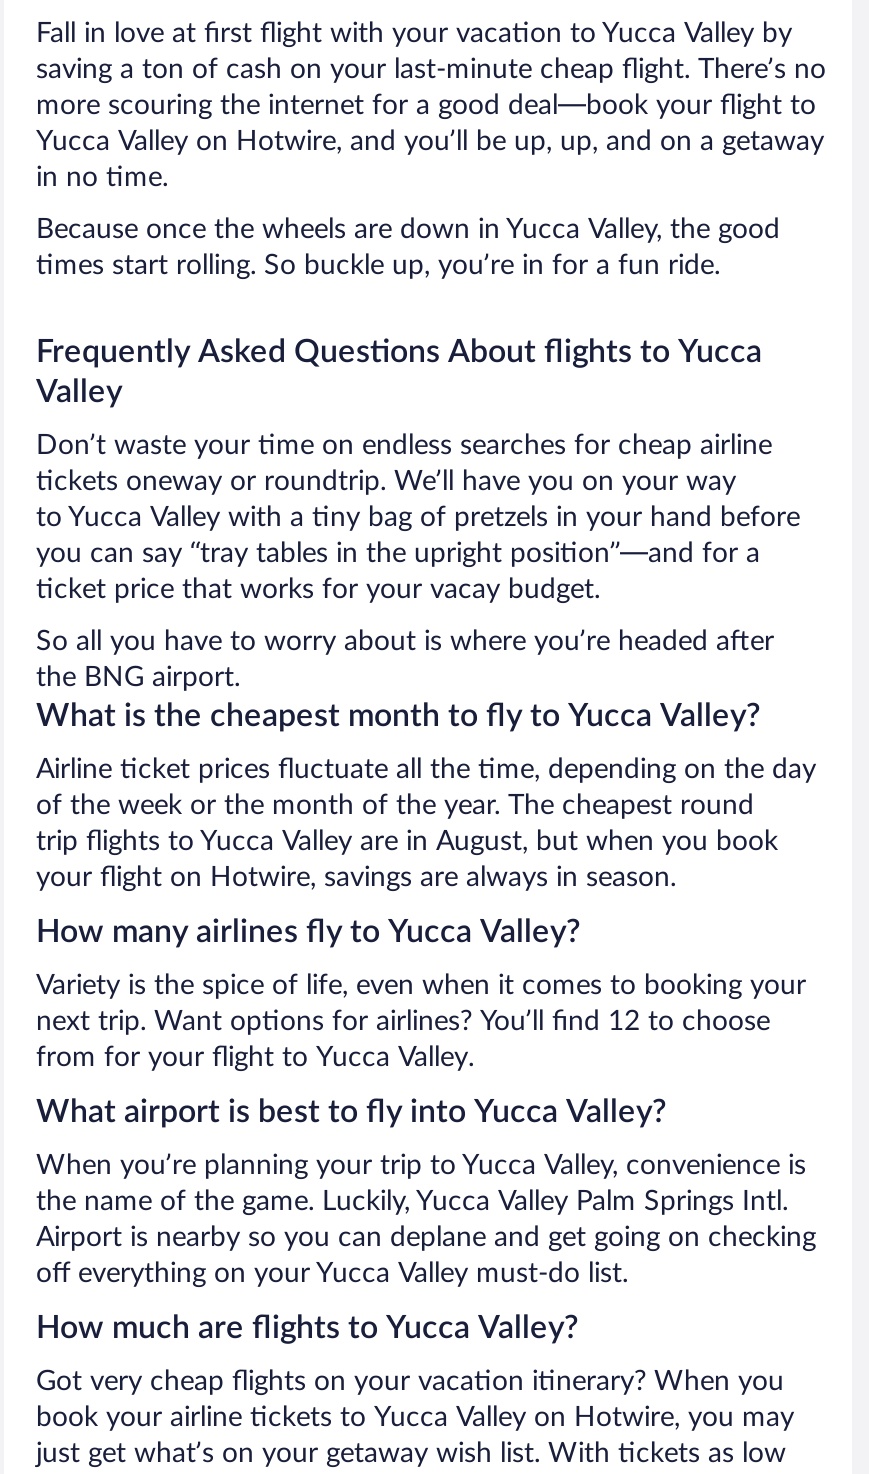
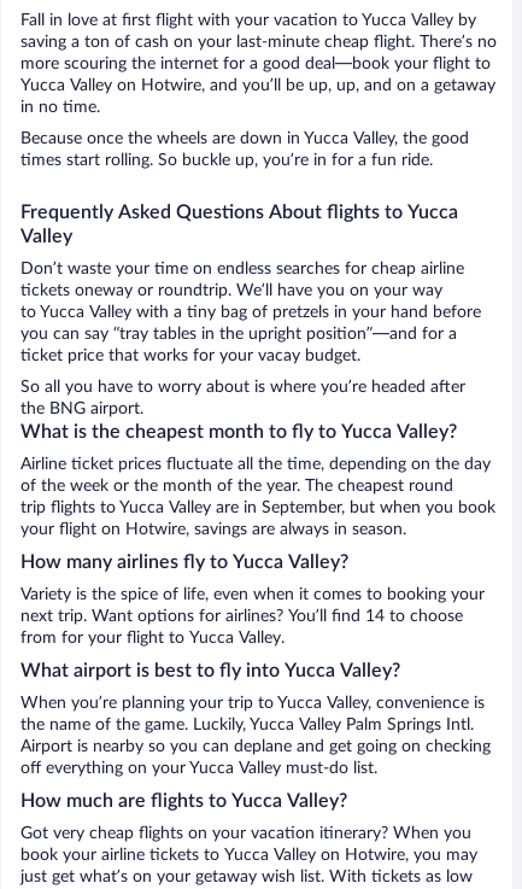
[36,827,778,855] trip flights to Yucca Valley are in August, but when you book -> [20,499,495,516] trip flights to Yucca Valley are in September, but when you book
[36,1007,770,1035] next trip. Want options for airlines? You’ll find 12 to choose -> [20,608,463,624] next trip. Want options for airlines? You’ll find 14 to choose

